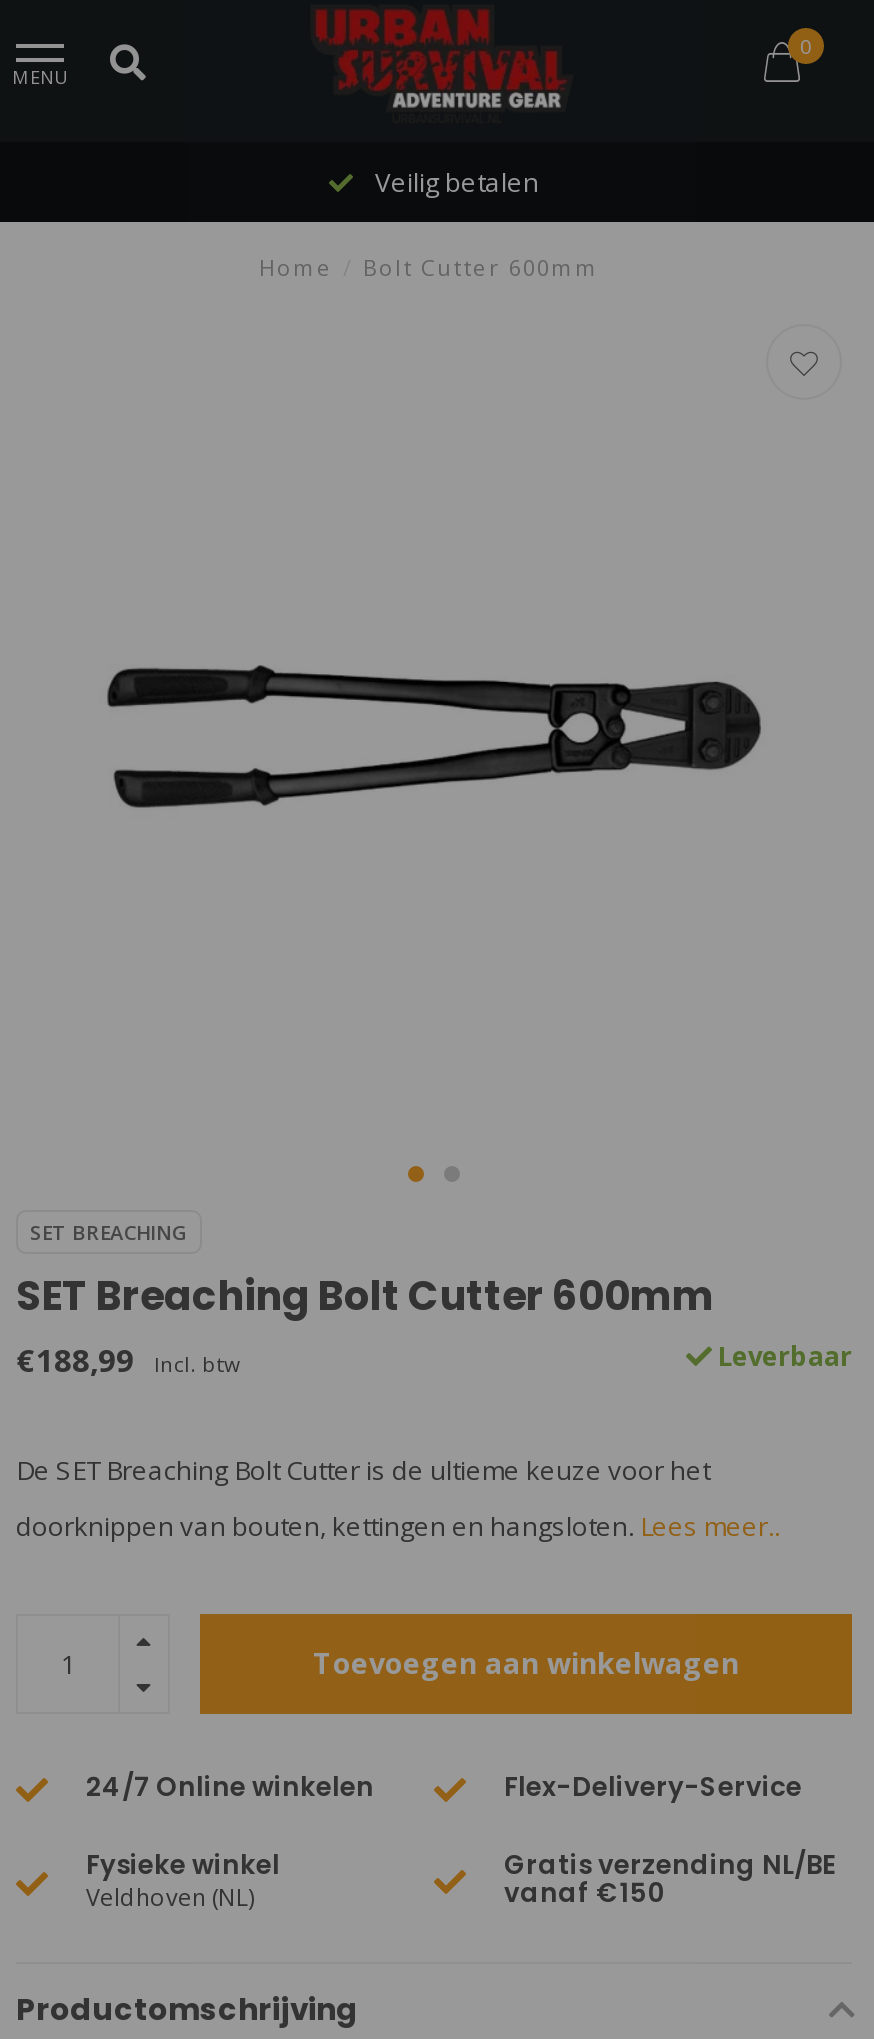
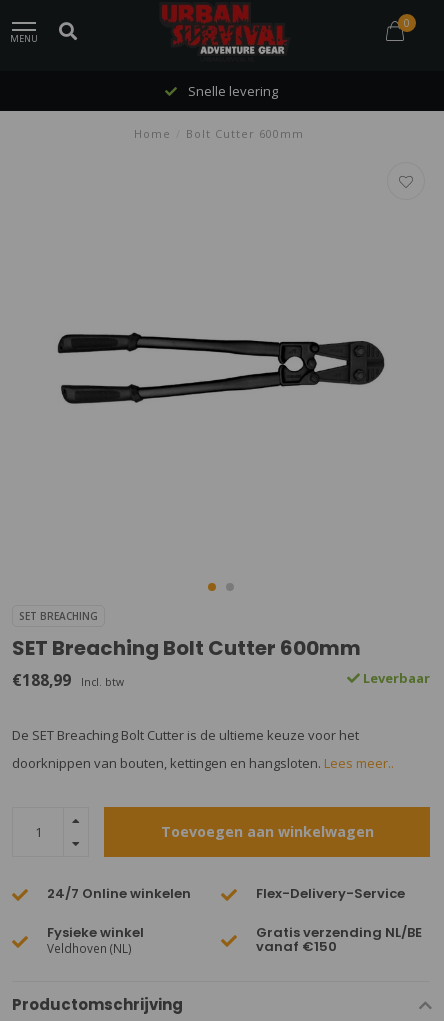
[369,164,539,200] Veilig betalen -> [184,82,277,100] Snelle levering

